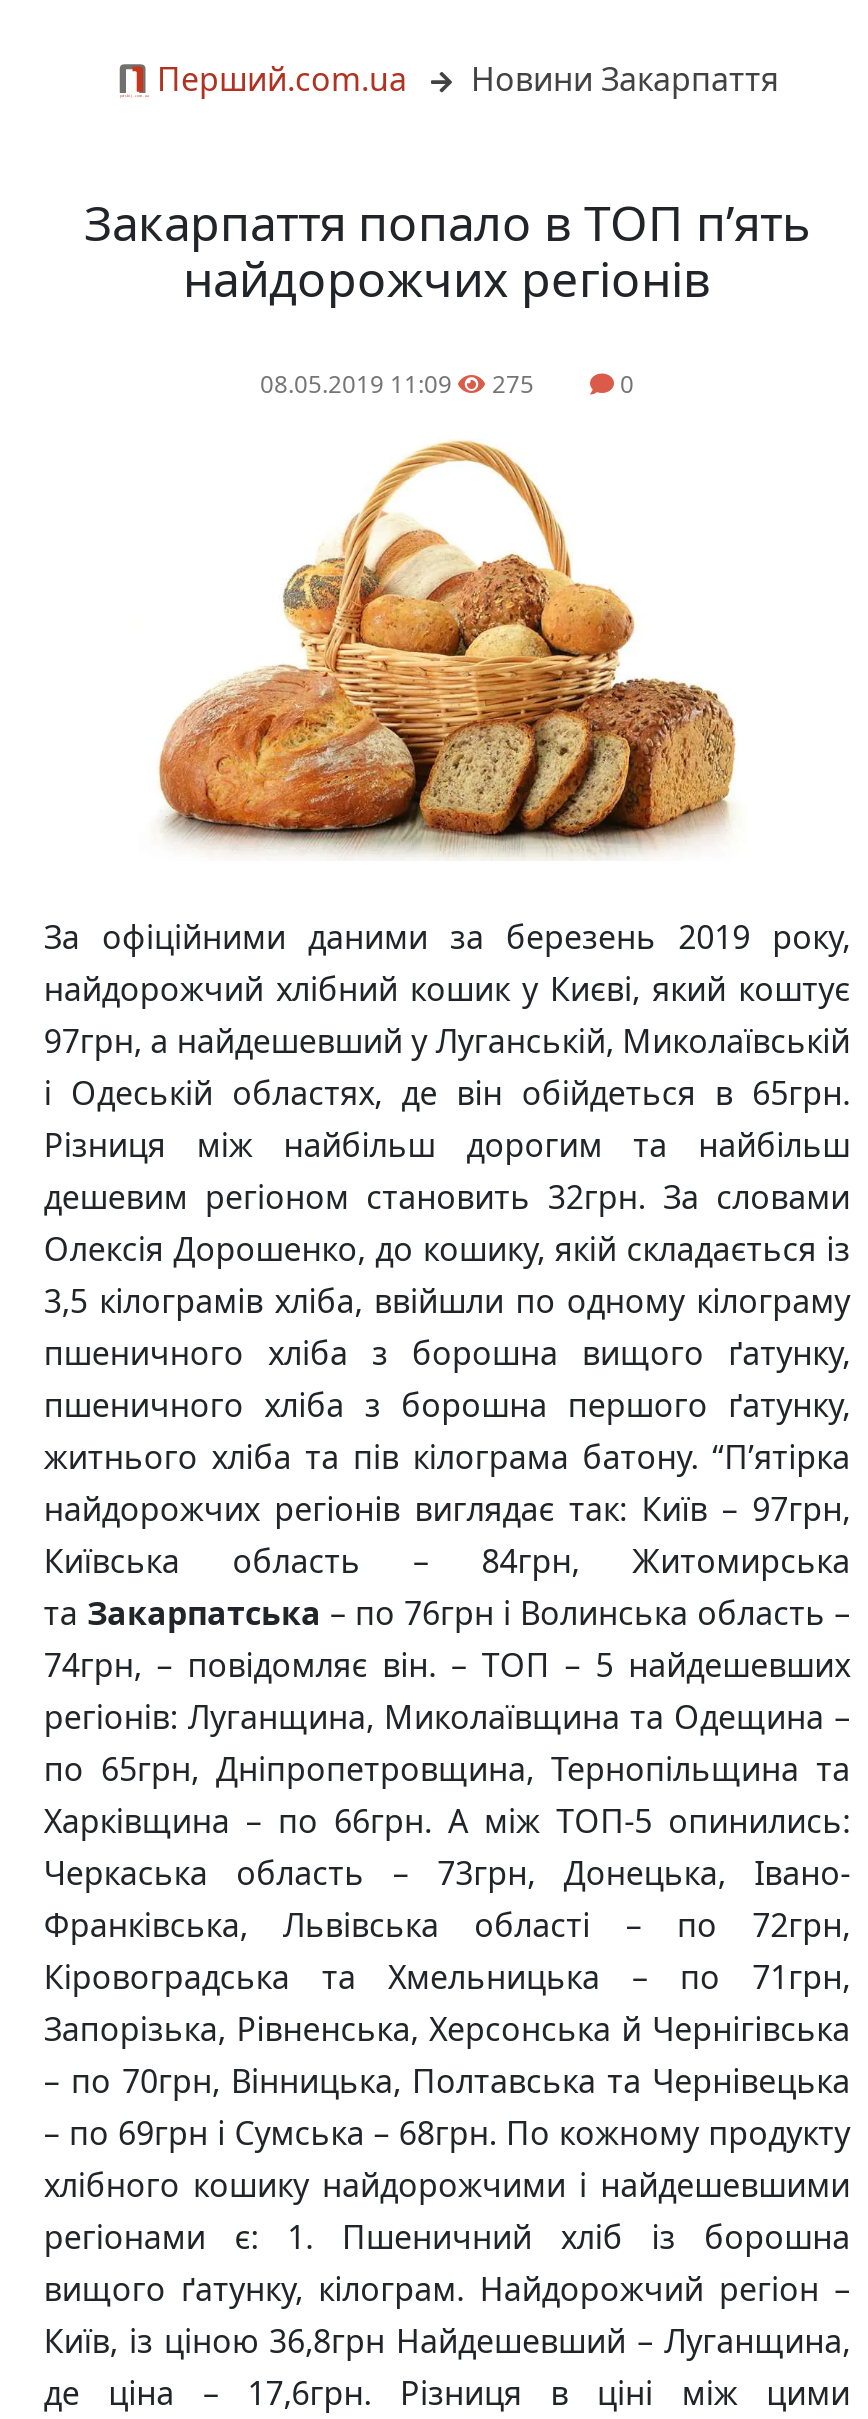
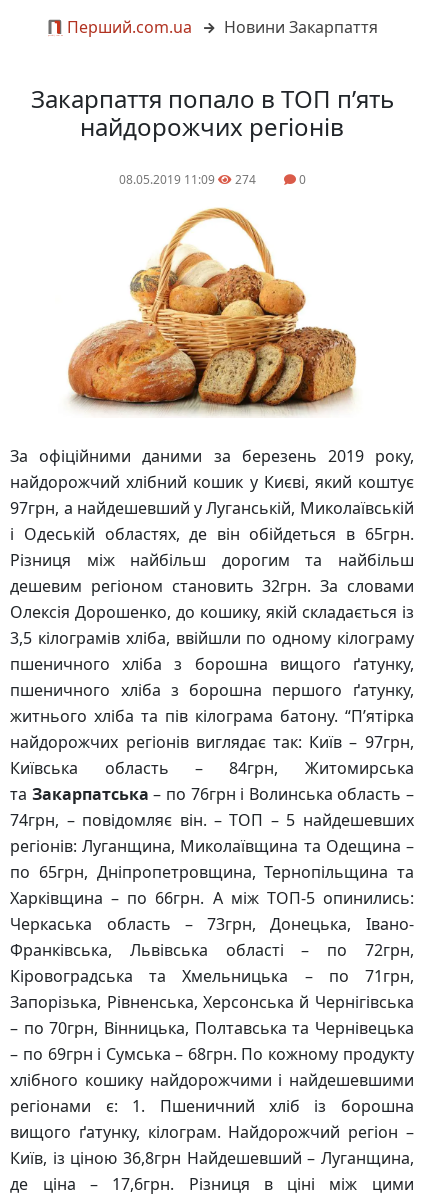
[260,367,534,401] 08.05.2019 11:09 275 -> [118,171,255,188] 08.05.2019 11:09 274

